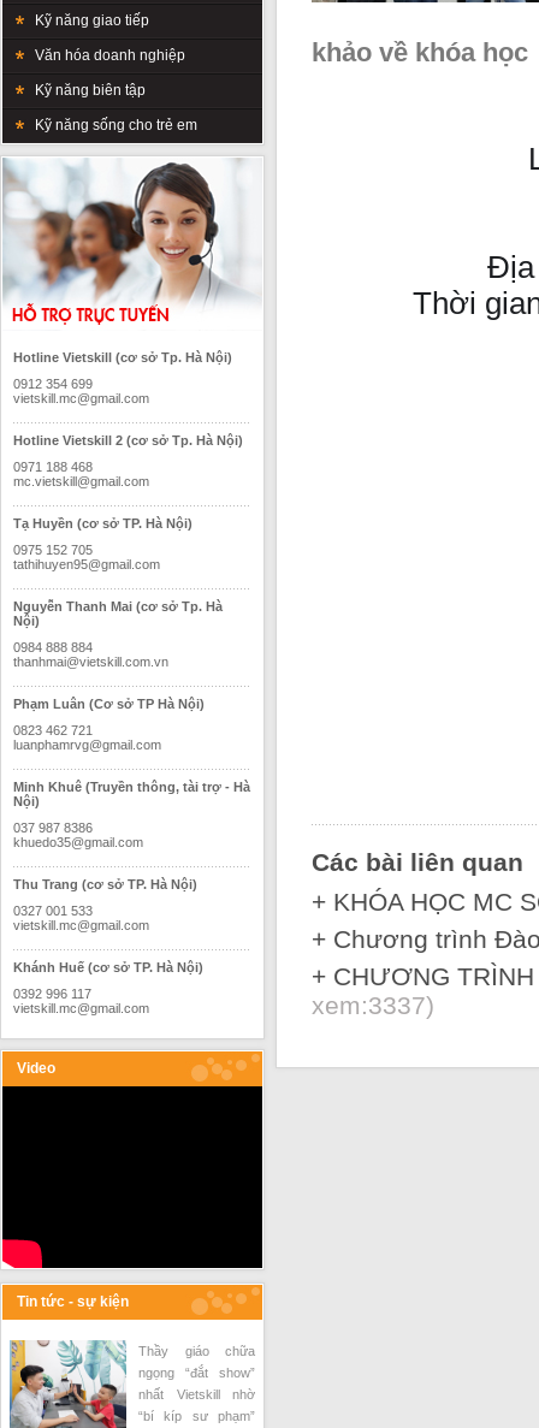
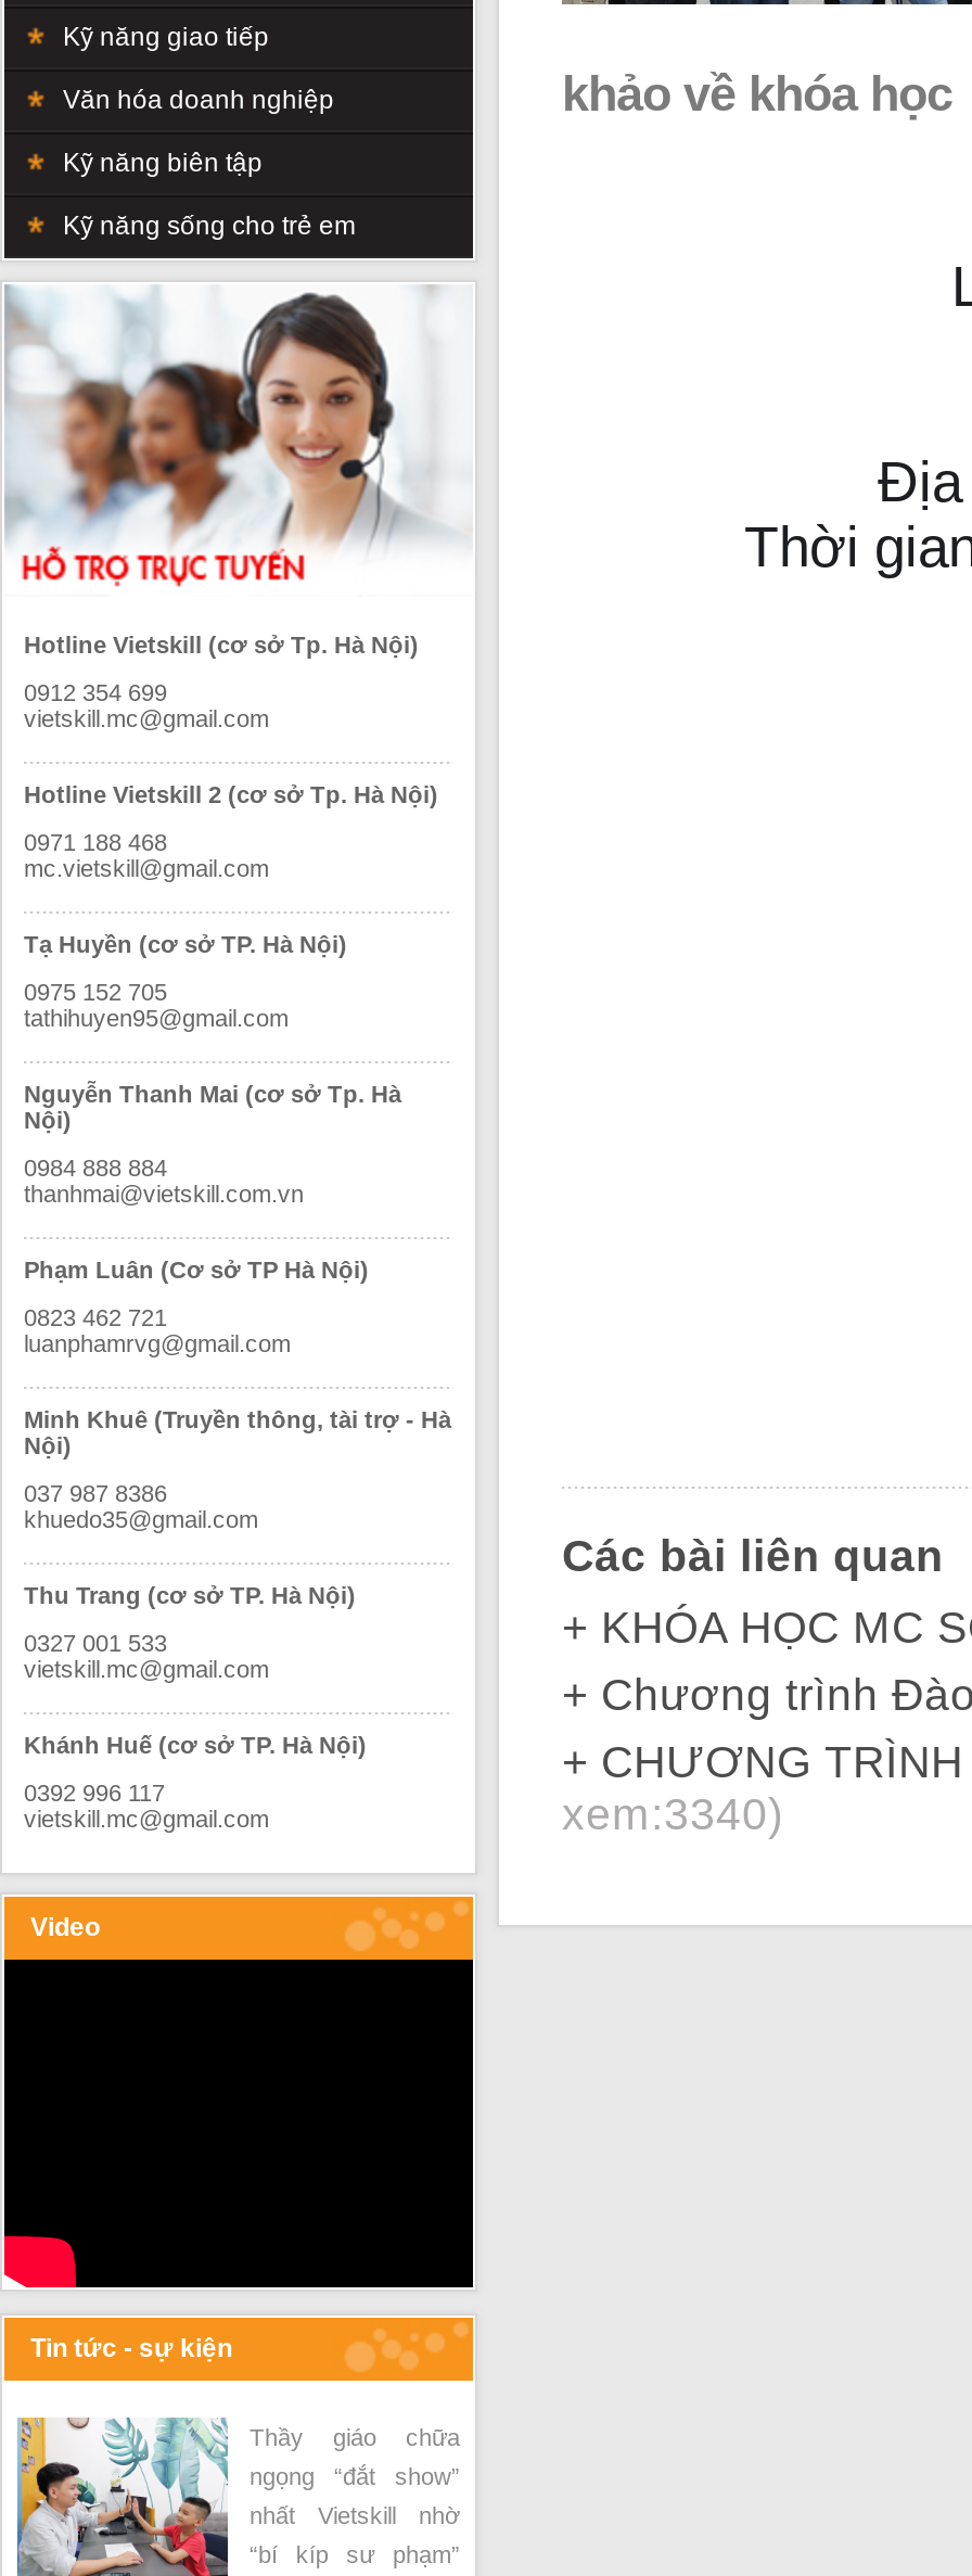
[312,991,434,1019] xem:3337) -> [562,1788,783,1838] xem:3340)

